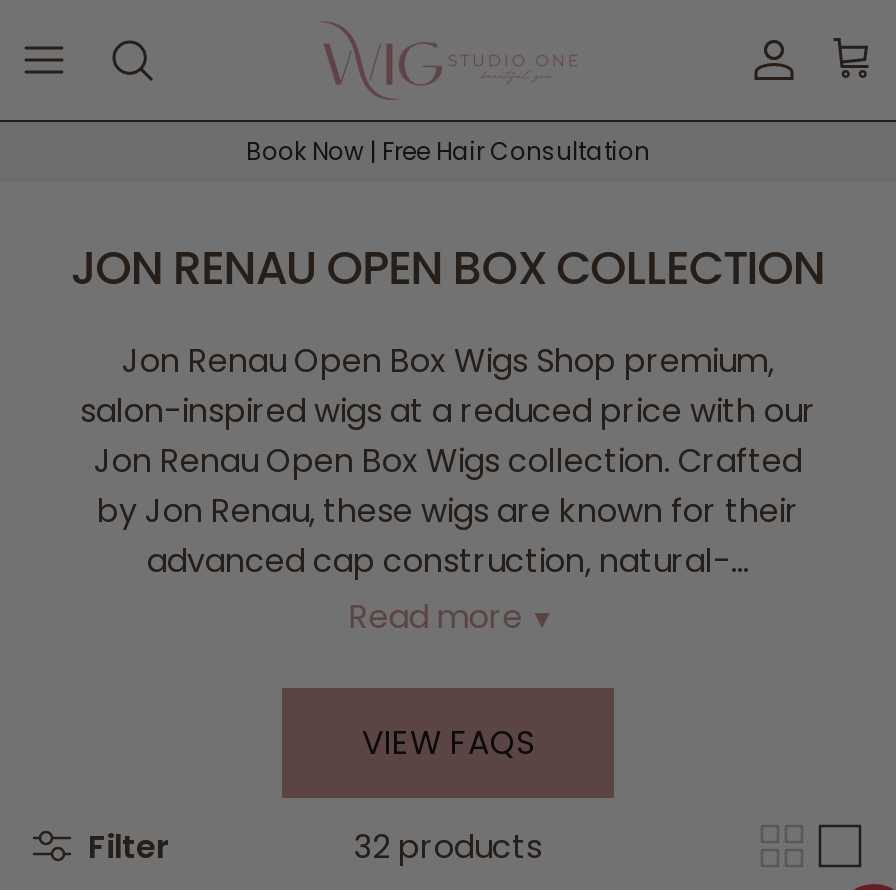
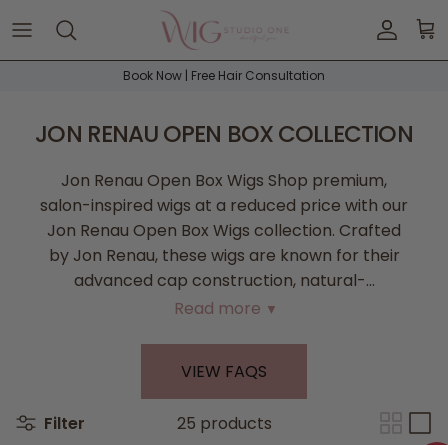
[354,823,542,869] 32 products -> [176,412,271,435] 25 products

